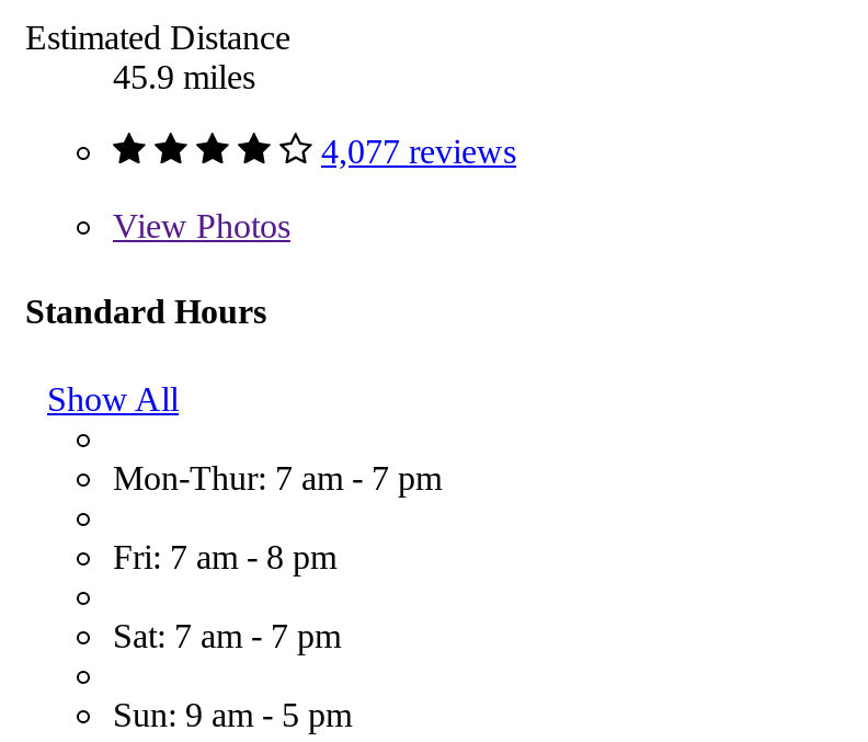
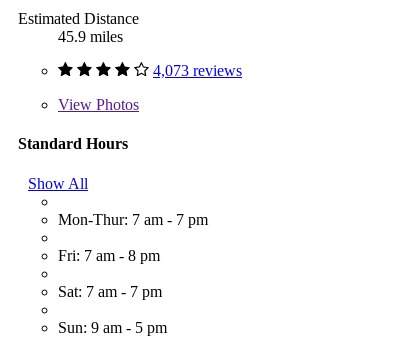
[321,133,516,170] 4,077 reviews -> [153,62,242,79] 4,073 reviews

